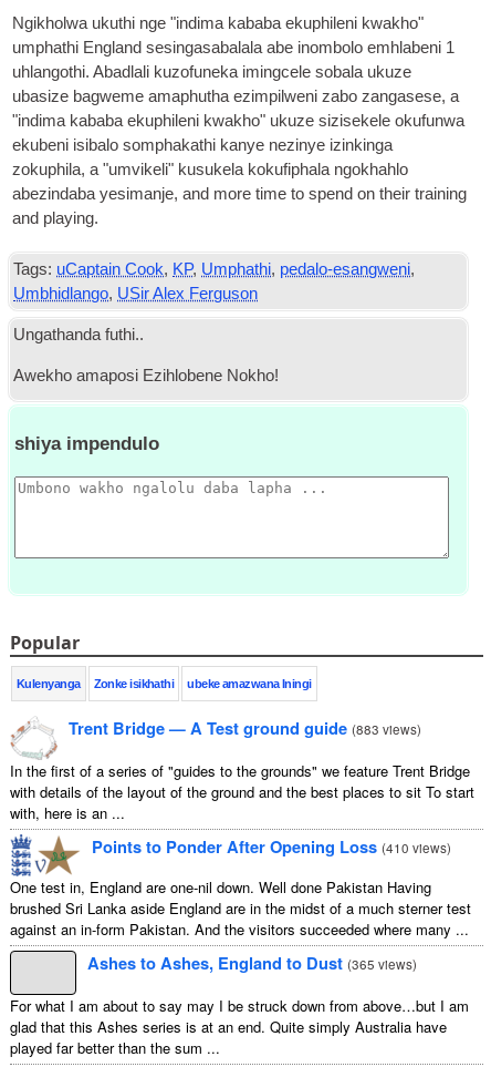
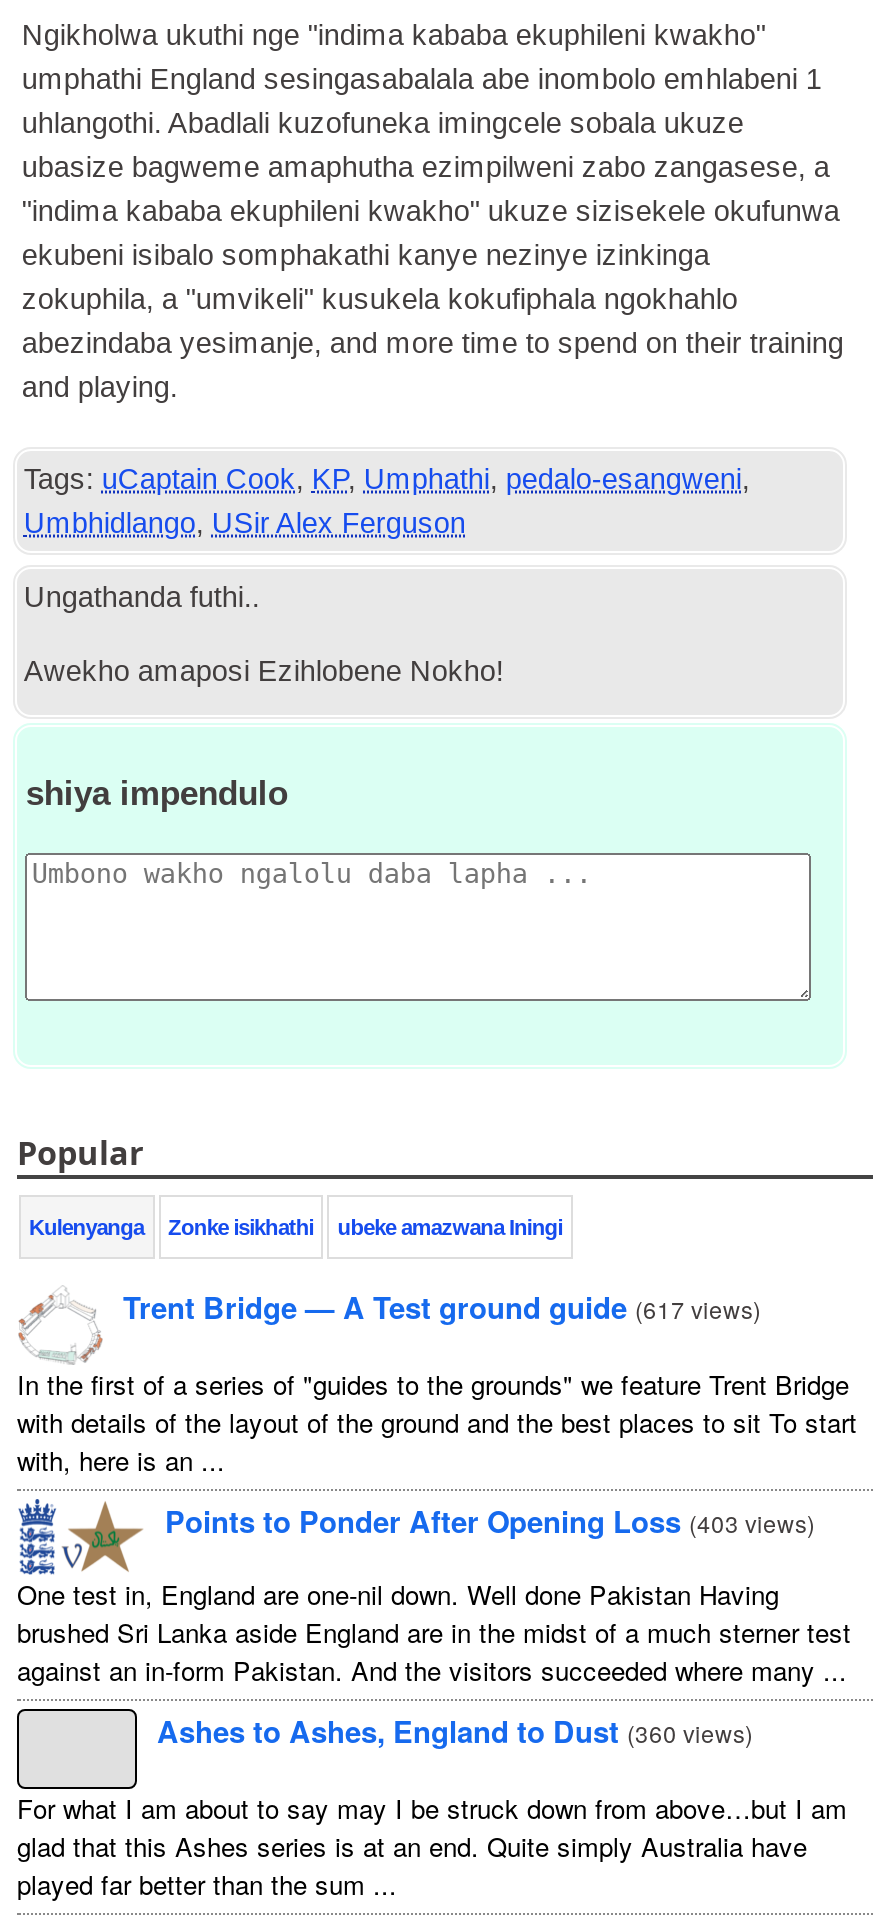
[69,716,421,740] Trent Bridge — A Test ground guide (883 views) -> [123,1286,761,1330] Trent Bridge — A Test ground guide (617 views)
[92,835,451,859] Points to Ponder After Opening Loss (410 views) -> [165,1499,815,1543] Points to Ponder After Opening Loss (403 views)
[87,951,417,975] Ashes to Ashes, England to Dust (365 views) -> [157,1710,753,1754] Ashes to Ashes, England to Dust (360 views)

